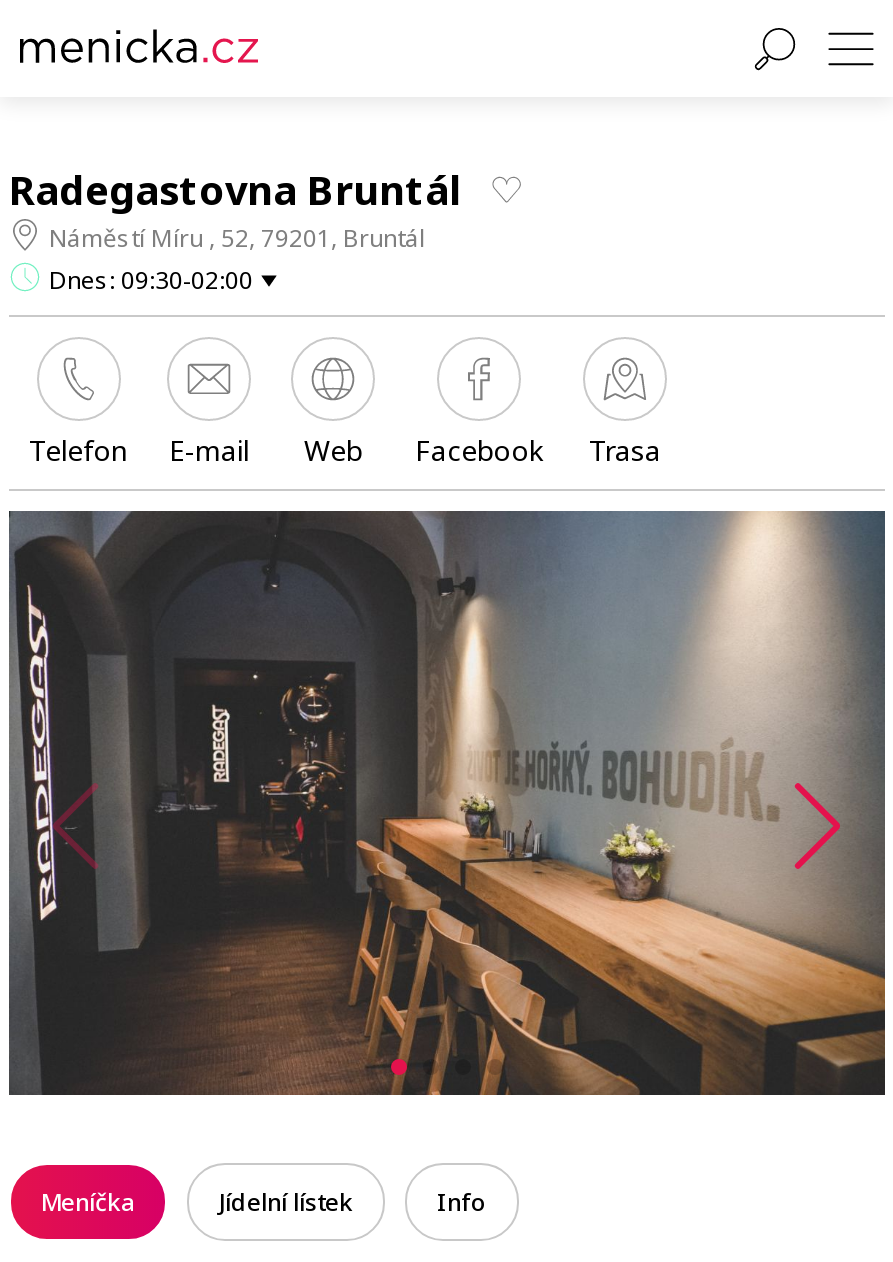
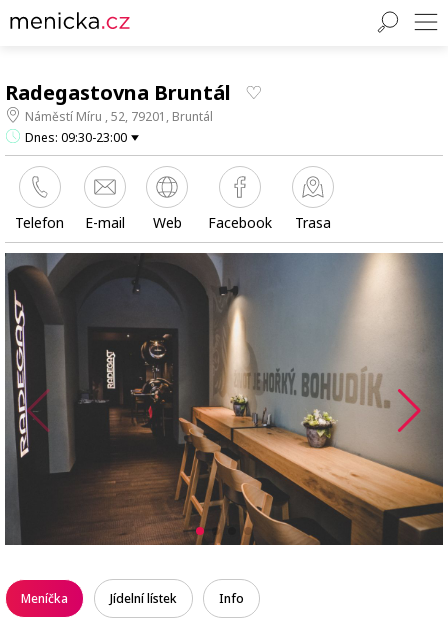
[49,264,253,298] Dnes: 09:30-02:00 -> [25,129,127,146] Dnes: 09:30-23:00

